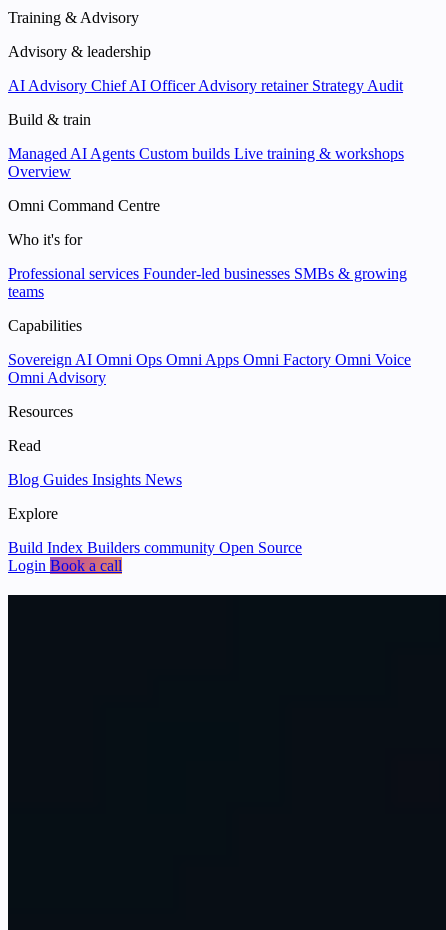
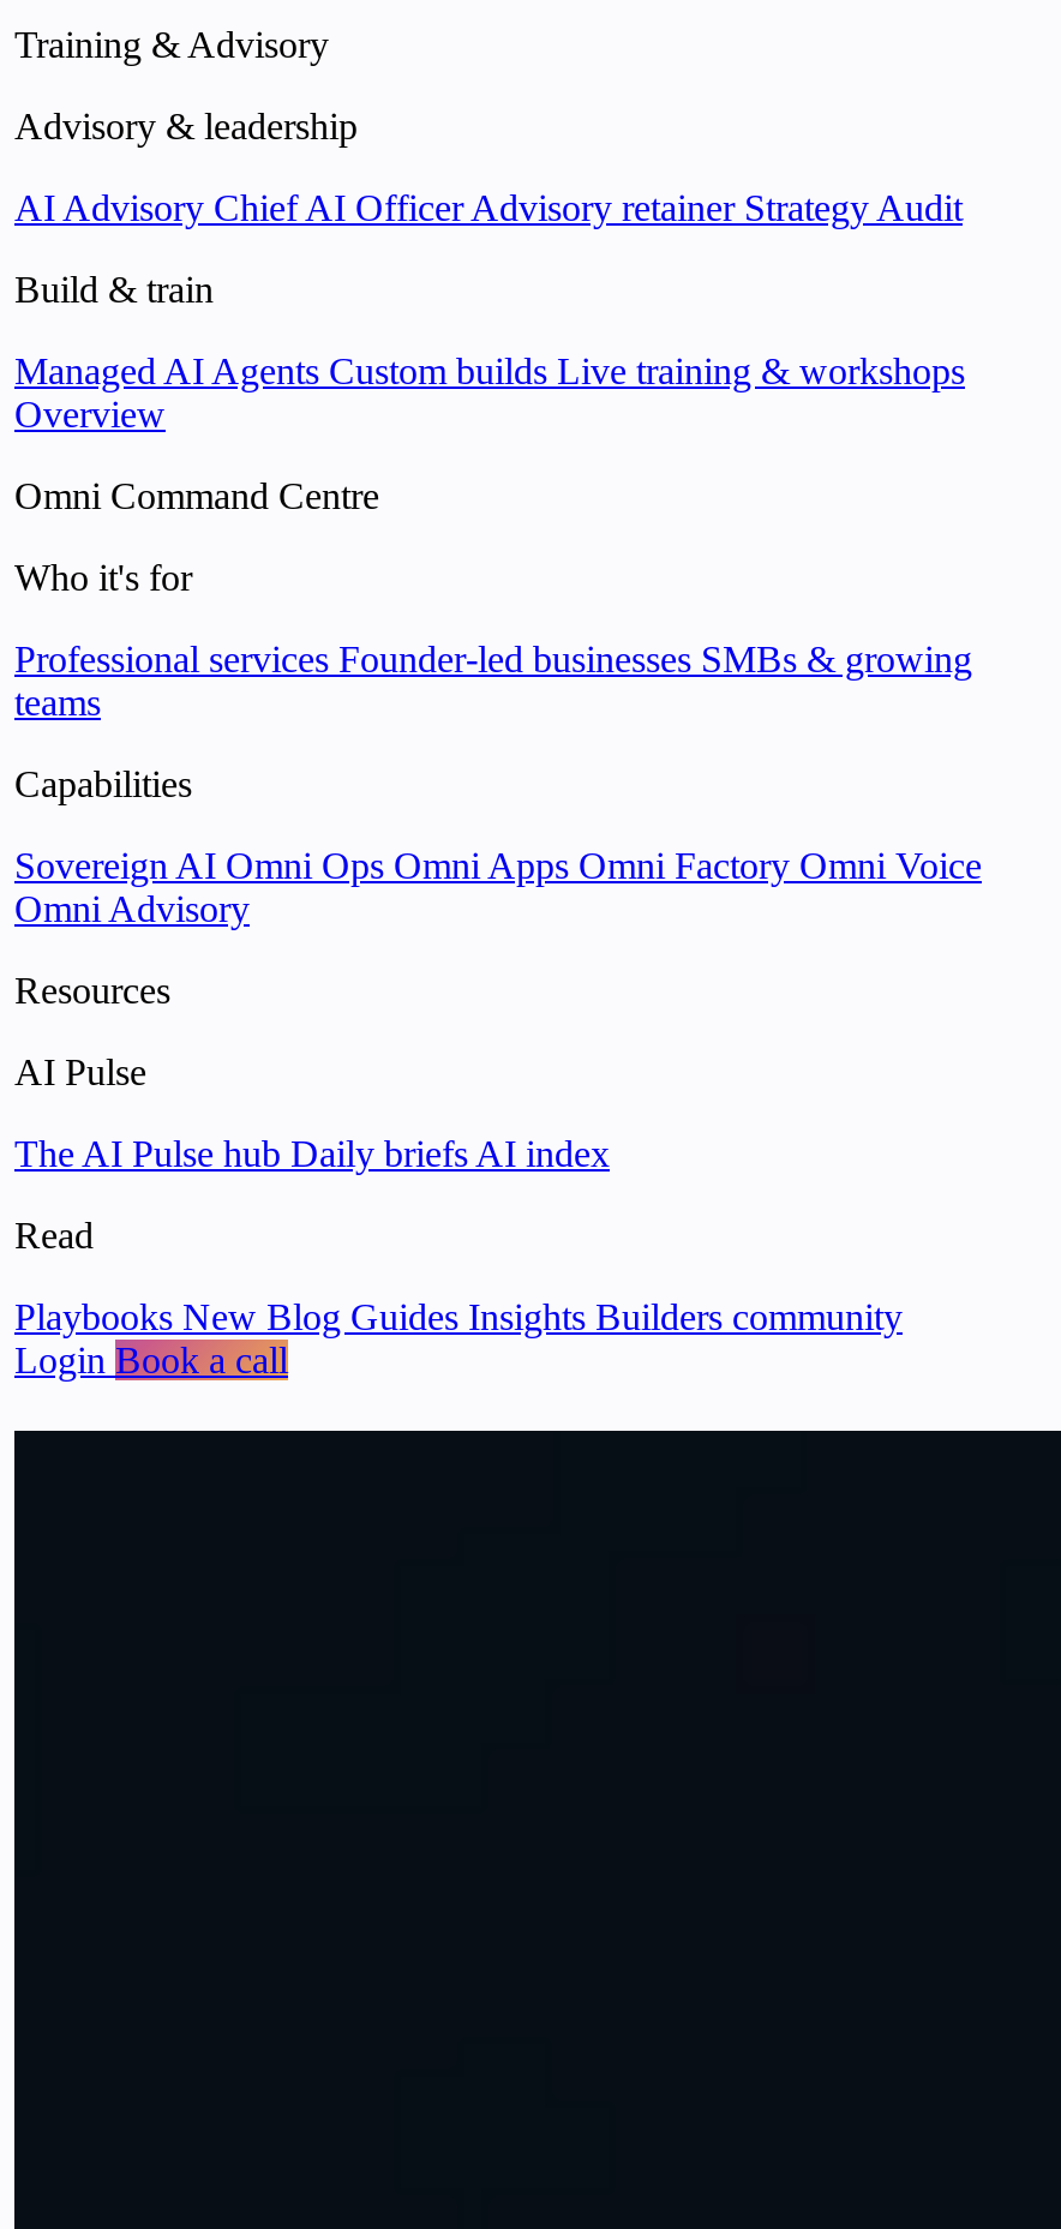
none -> [14,1051,610,1174] AI Pulse | The AI Pulse hub Daily briefs AI index
moved [8,437,41,454] -> [14,1215,94,1256]: Read
[8,471,302,556] Blog Guides Insights News | Explore | Build Index Builders community Open Source -> [14,1296,903,1337] Playbooks New Blog Guides Insights Builders community

